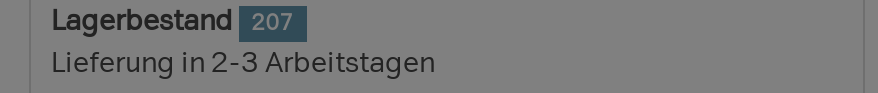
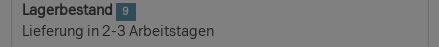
[51,4,294,38] Lagerbestand 207 -> [22,2,129,19] Lagerbestand 9

